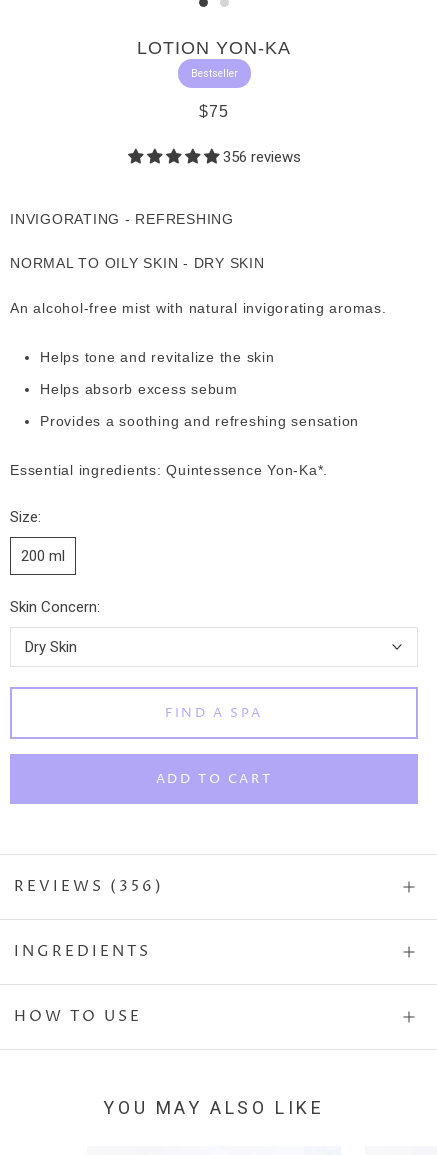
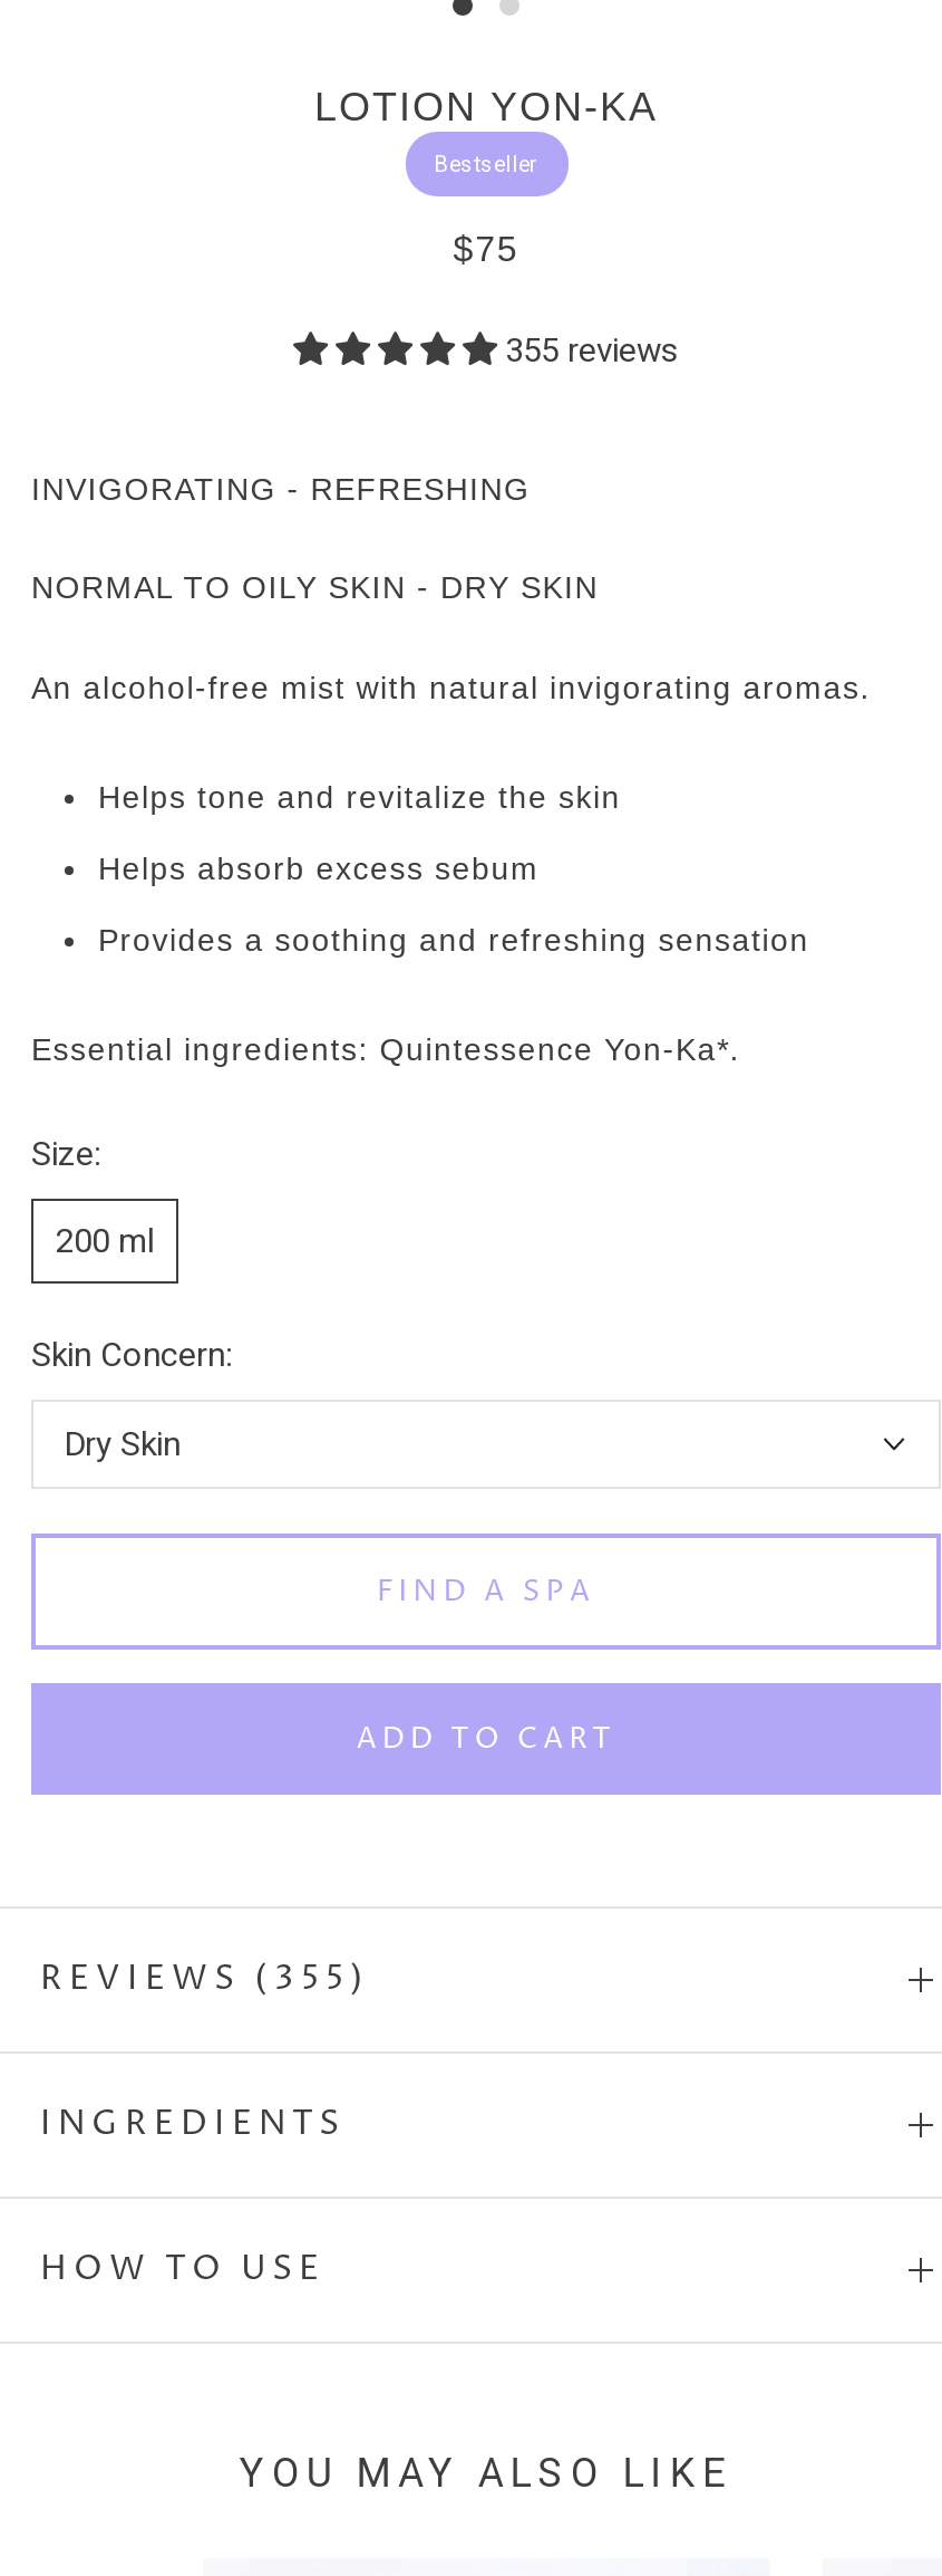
[222,148,300,166] 356 reviews -> [505,330,679,370] 355 reviews
[14,876,164,897] REVIEWS (356) -> [40,1956,370,2003] REVIEWS (355)

